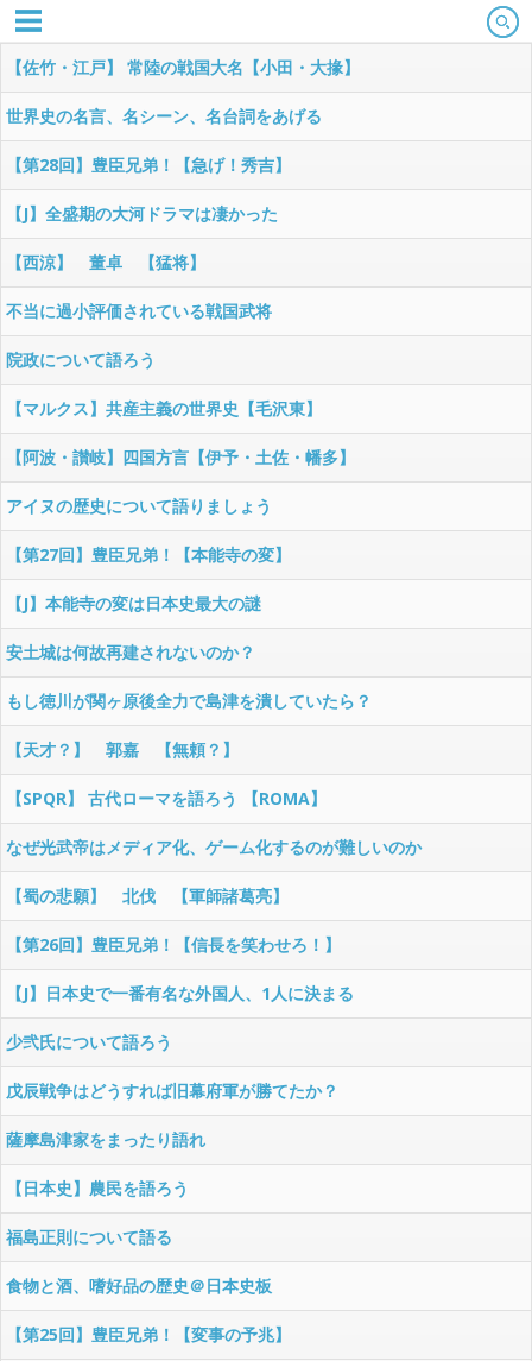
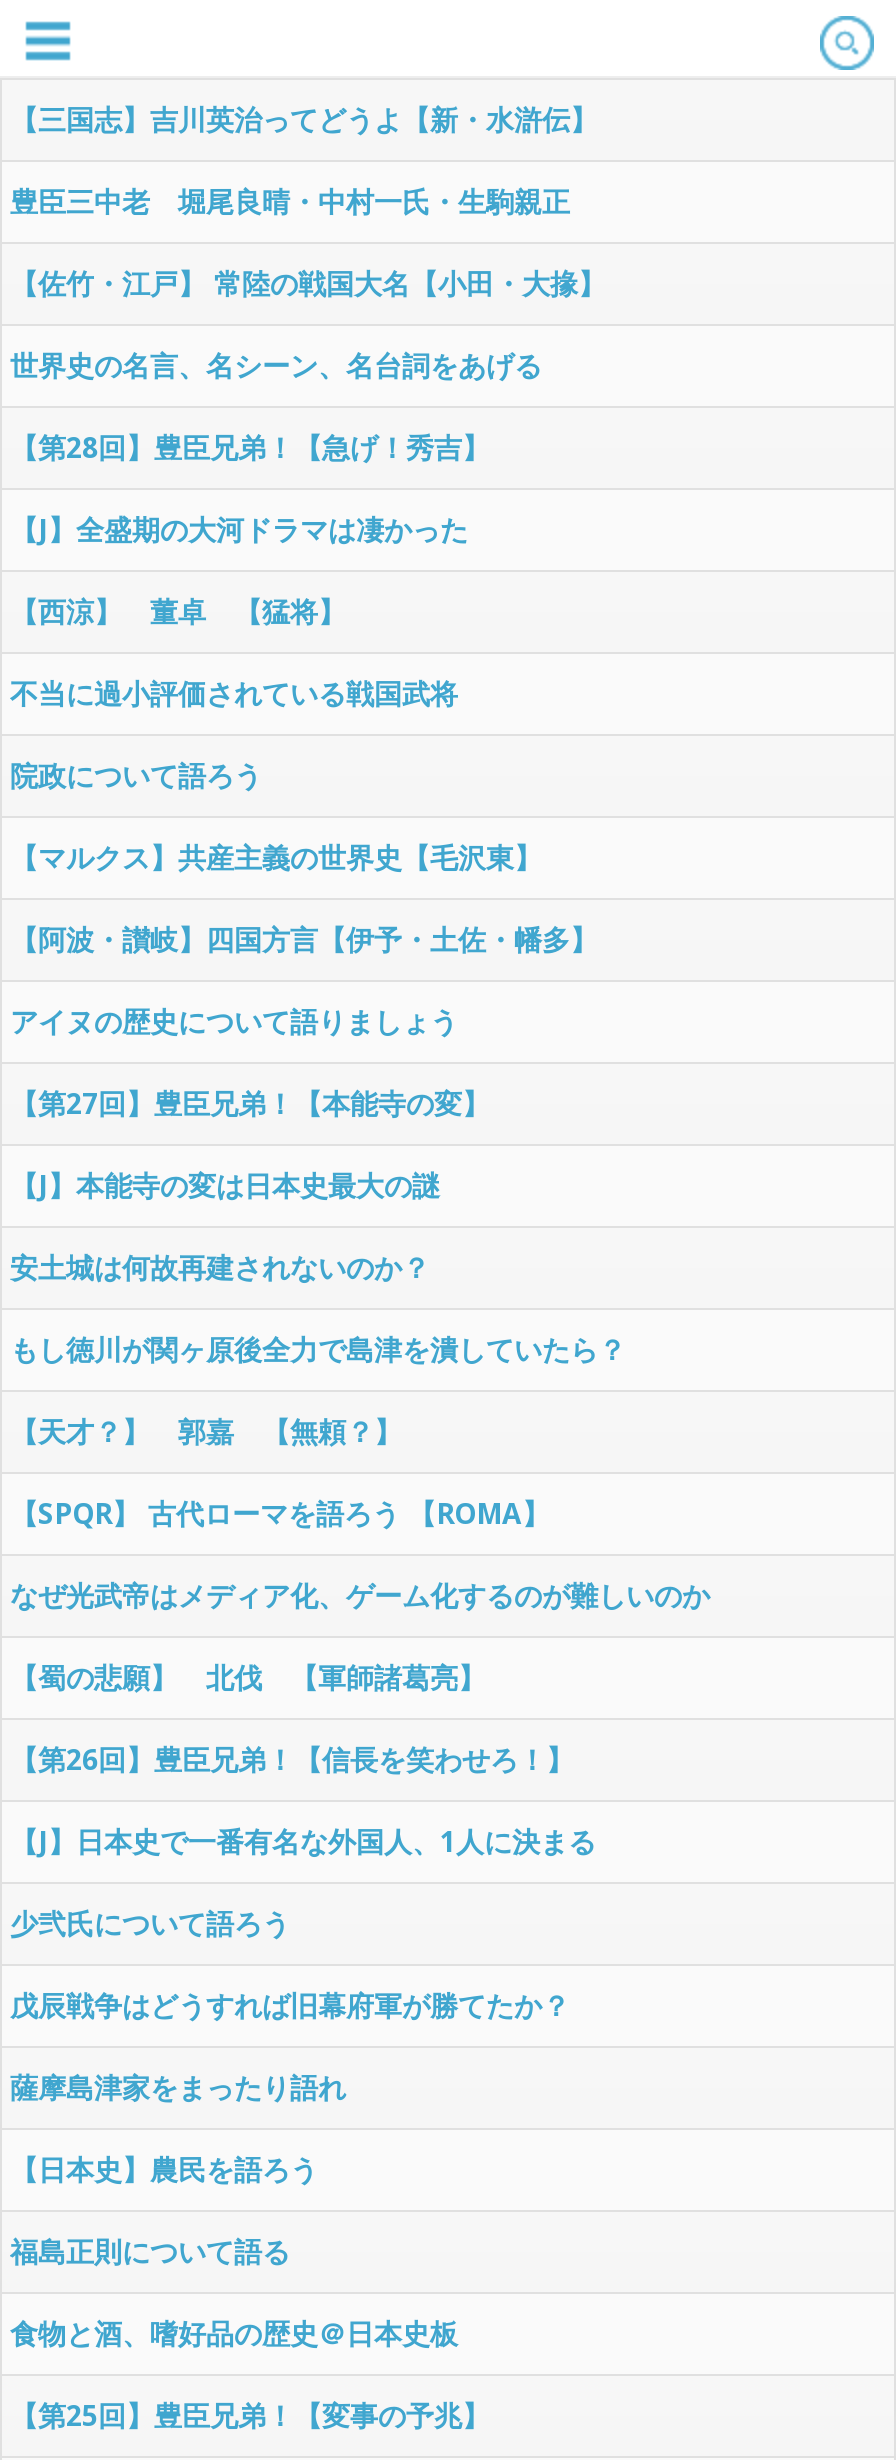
none -> [10,101,598,221] 【三国志】吉川英治ってどうよ【新・水滸伝】 | 豊臣三中老 堀尾良晴・中村一氏・生駒親正

